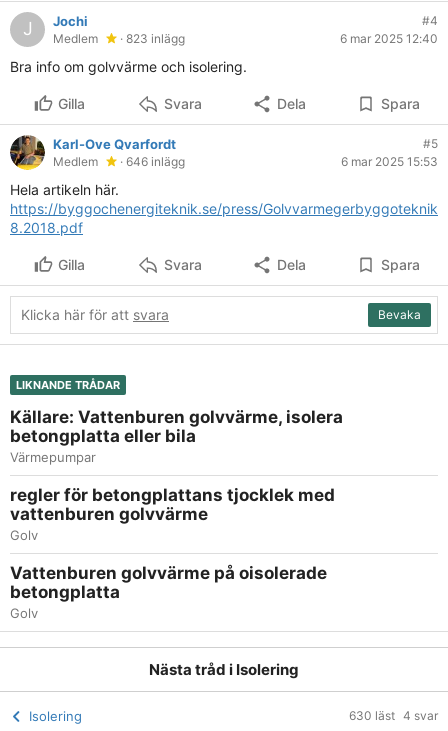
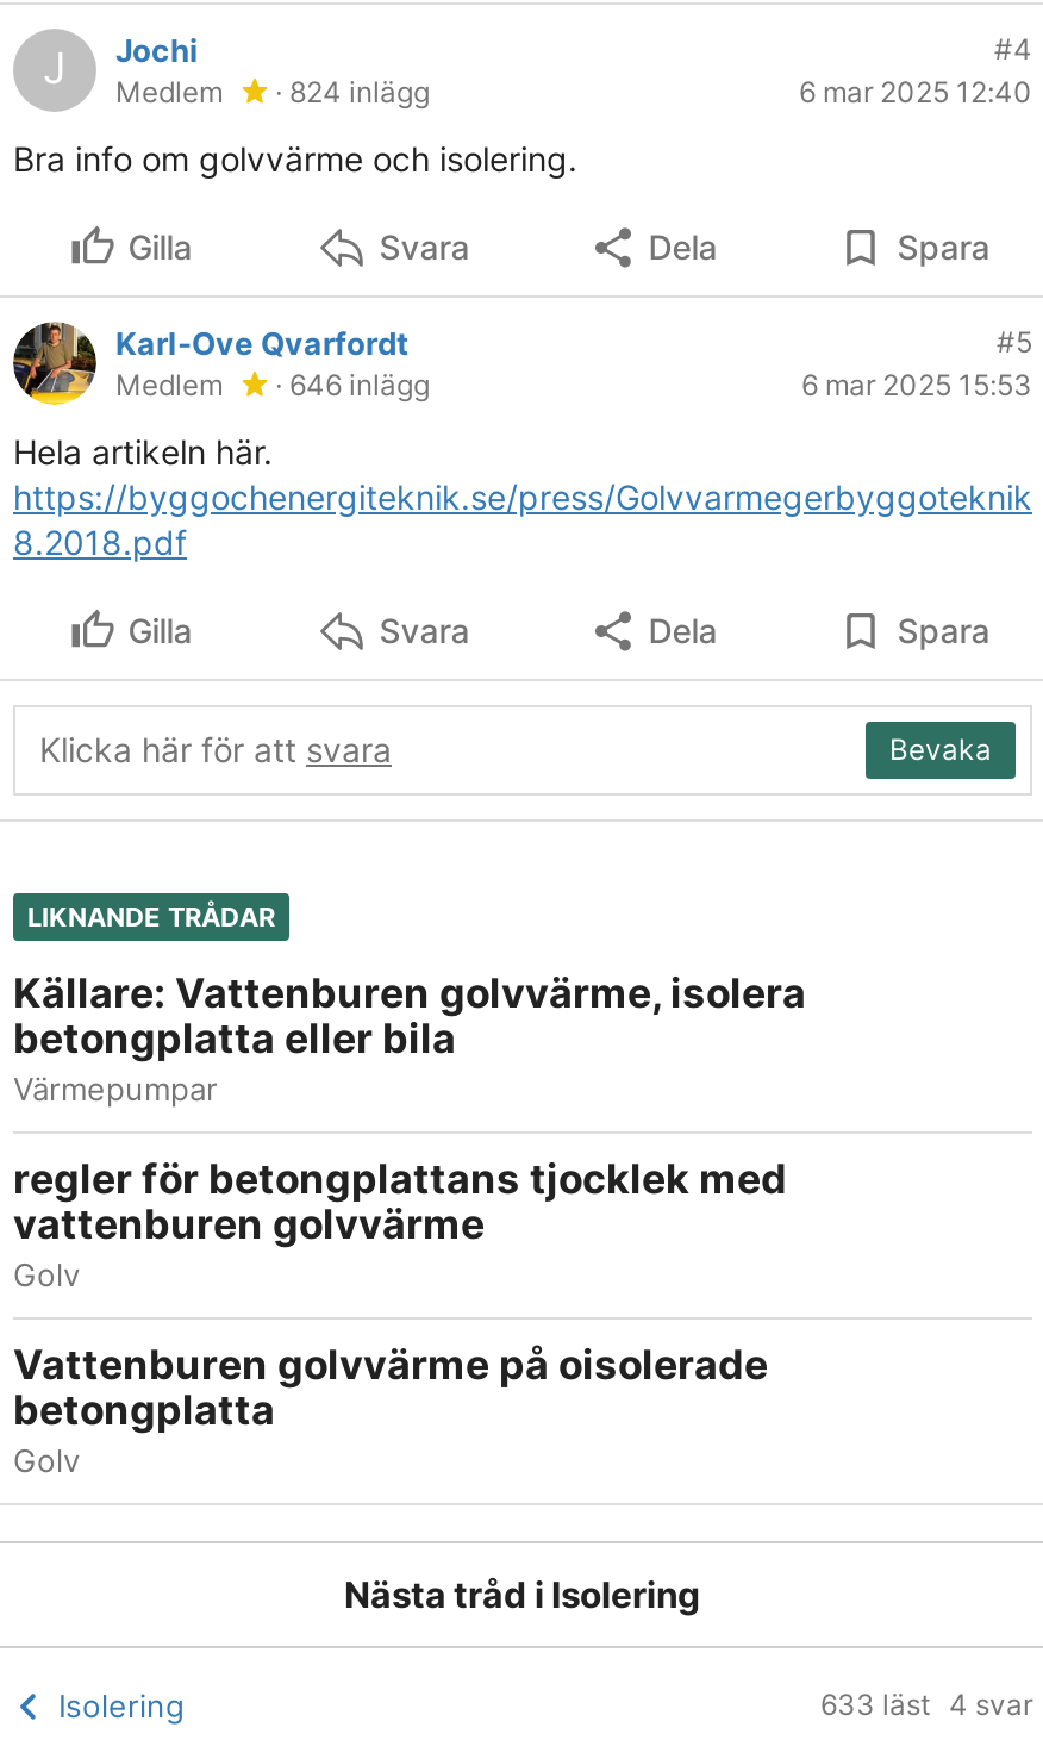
[22,13,185,46] J Medlem Jochi · 823 inlägg -> [43,30,430,109] J Medlem Jochi · 824 inlägg
[349,708,438,723] 630 läst 4 svar -> [820,1687,1032,1723] 633 läst 4 svar

